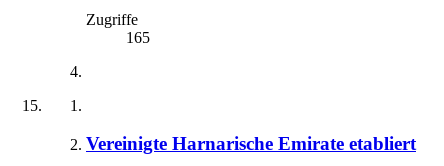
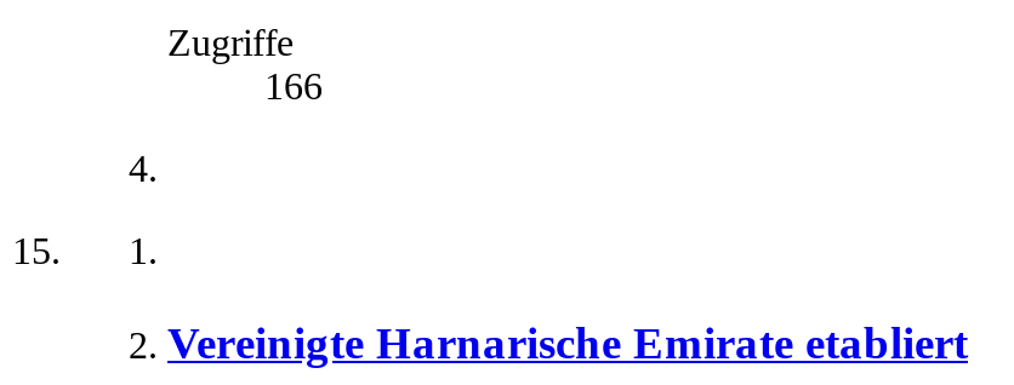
[126,28,150,45] 165 -> [264,64,323,105] 166

